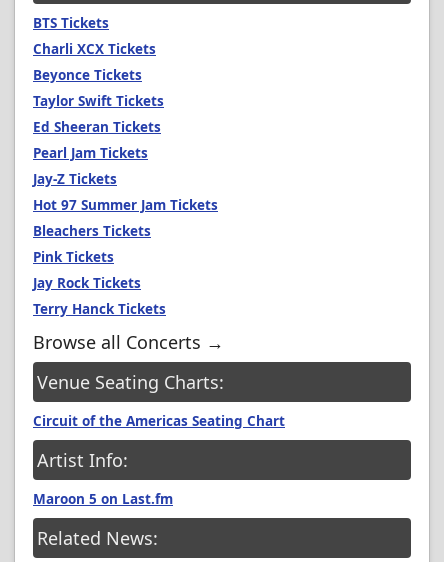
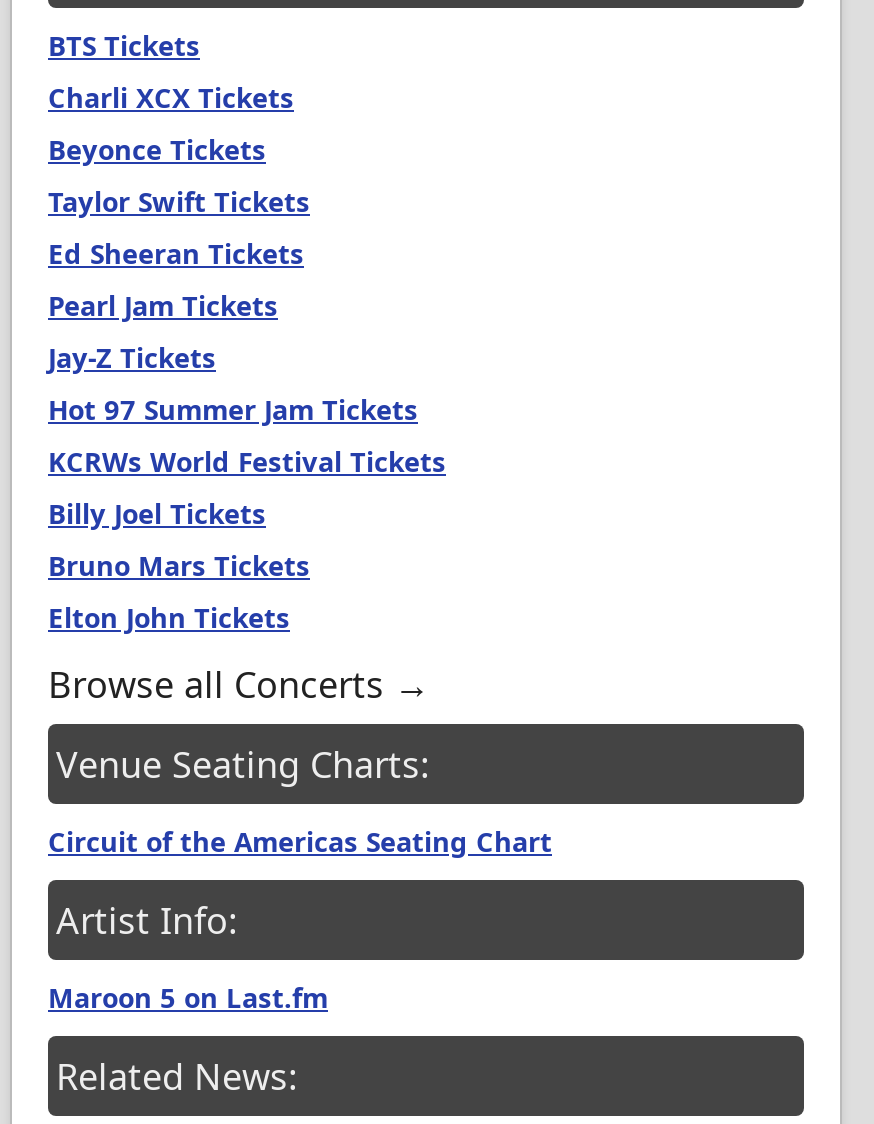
[33,221,166,317] Bleachers Tickets | Pink Tickets | Jay Rock Tickets | Terry Hanck Tickets -> [48,443,446,635] KCRWs World Festival Tickets | Billy Joel Tickets | Bruno Mars Tickets | Elton John Tickets

